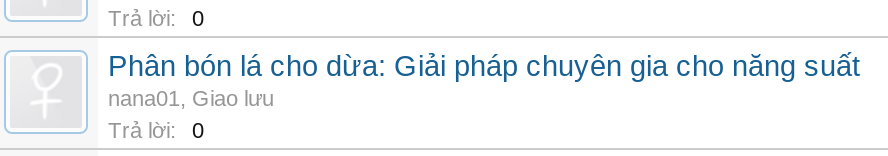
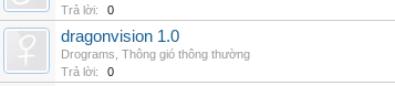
[108,50,860,110] Phân bón lá cho dừa: Giải pháp chuyên gia cho năng suất | nana01, Giao lưu -> [61,28,250,61] dragonvision 1.0 | Drograms, Thông gió thông thường

